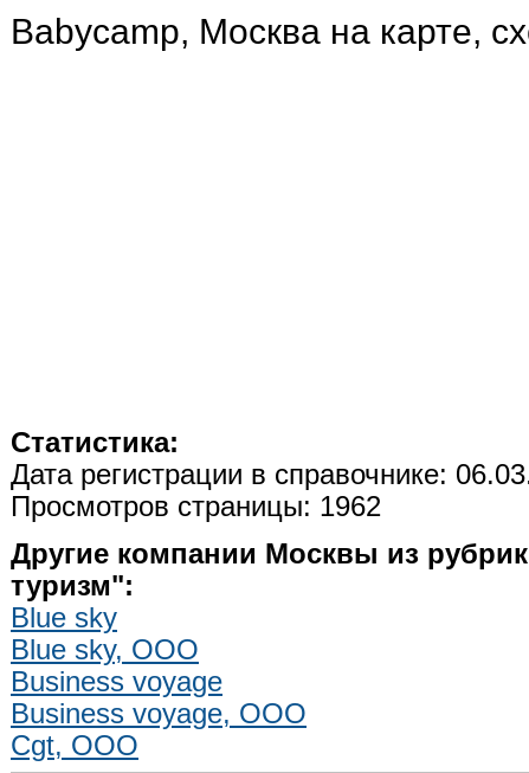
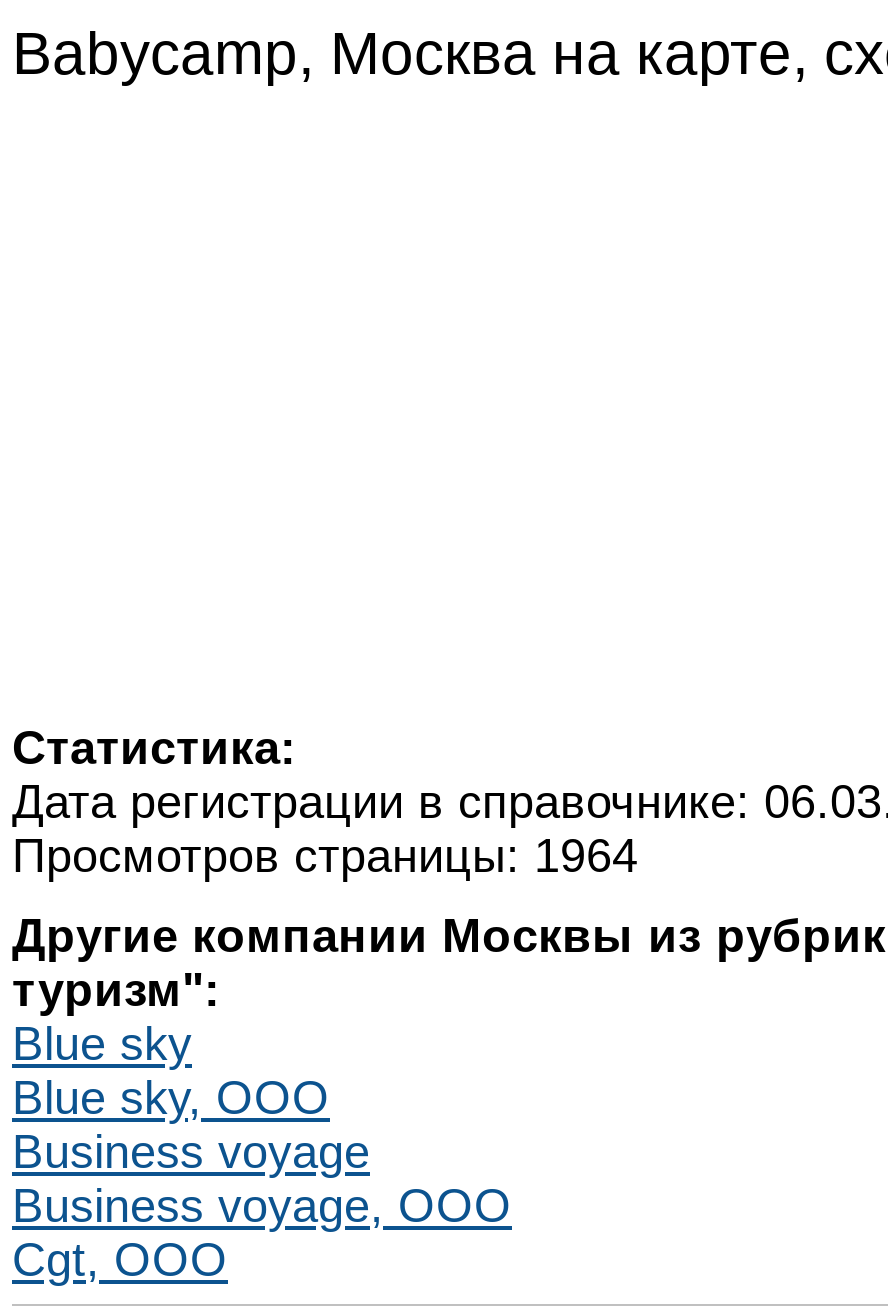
[11,491,381,522] Просмотров страницы: 1962 -> [12,830,638,882] Просмотров страницы: 1964

